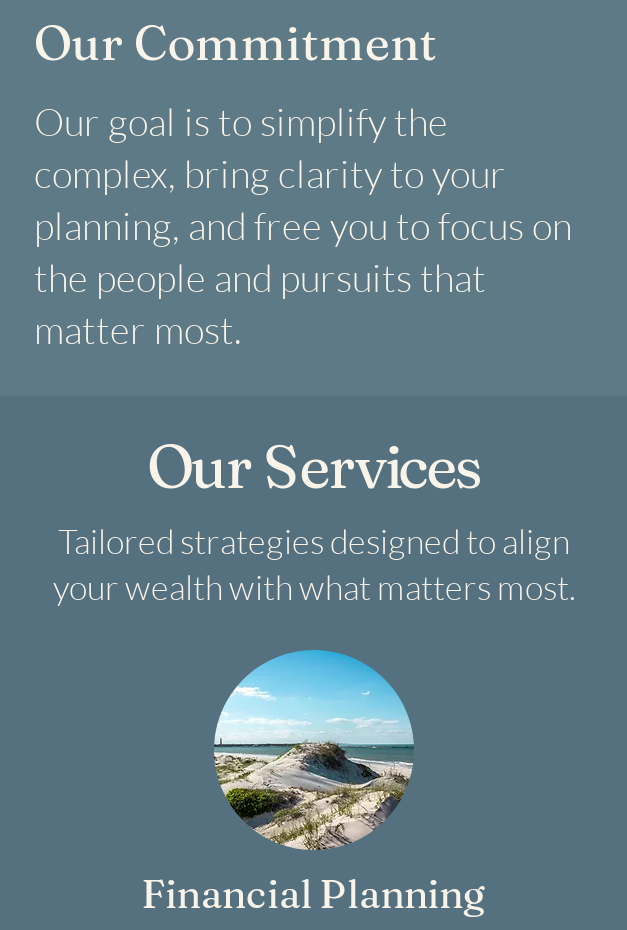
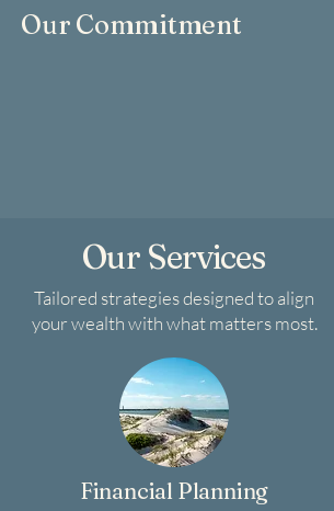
[34,98,572,354] Our goal is to simplify the | complex, bring clarity to your | planning, and free you to focus on | the people and pursuits that | matter most. -> none

